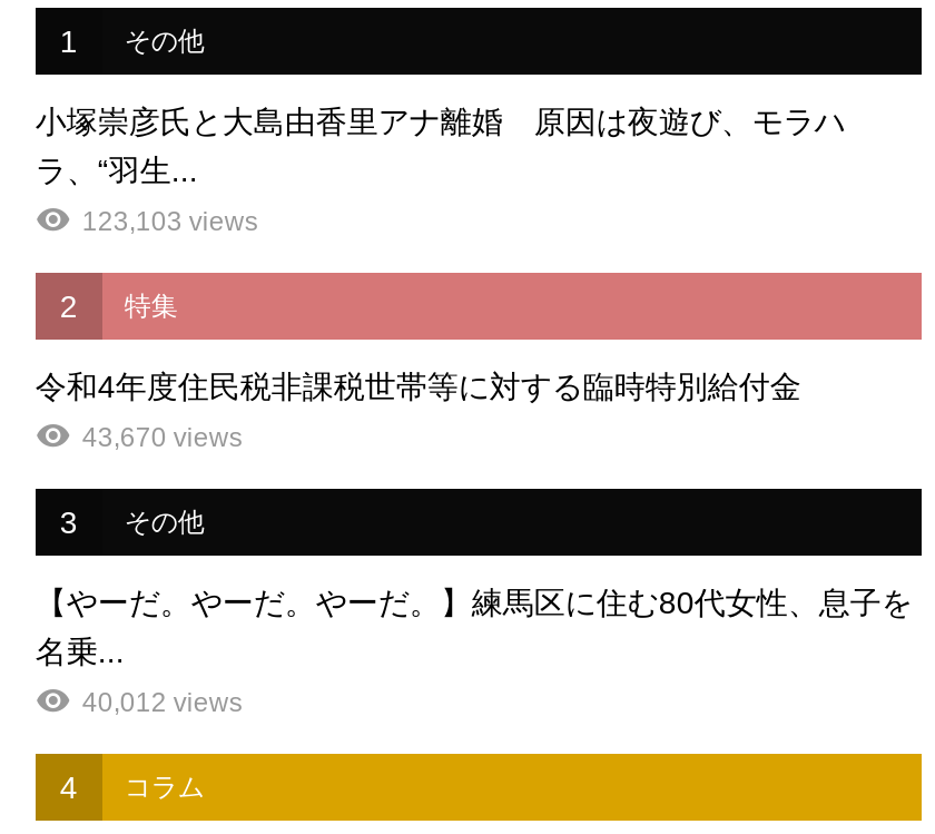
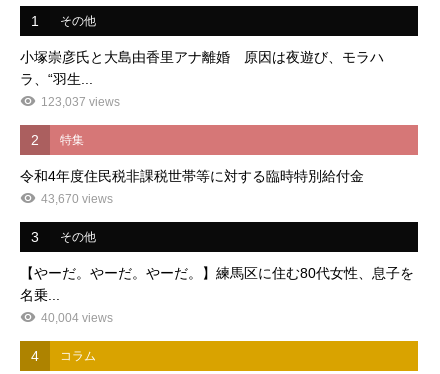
[82,207,258,238] 123,103 views -> [41,95,120,109] 123,037 views
[82,688,242,719] 40,012 views -> [41,311,113,325] 40,004 views

